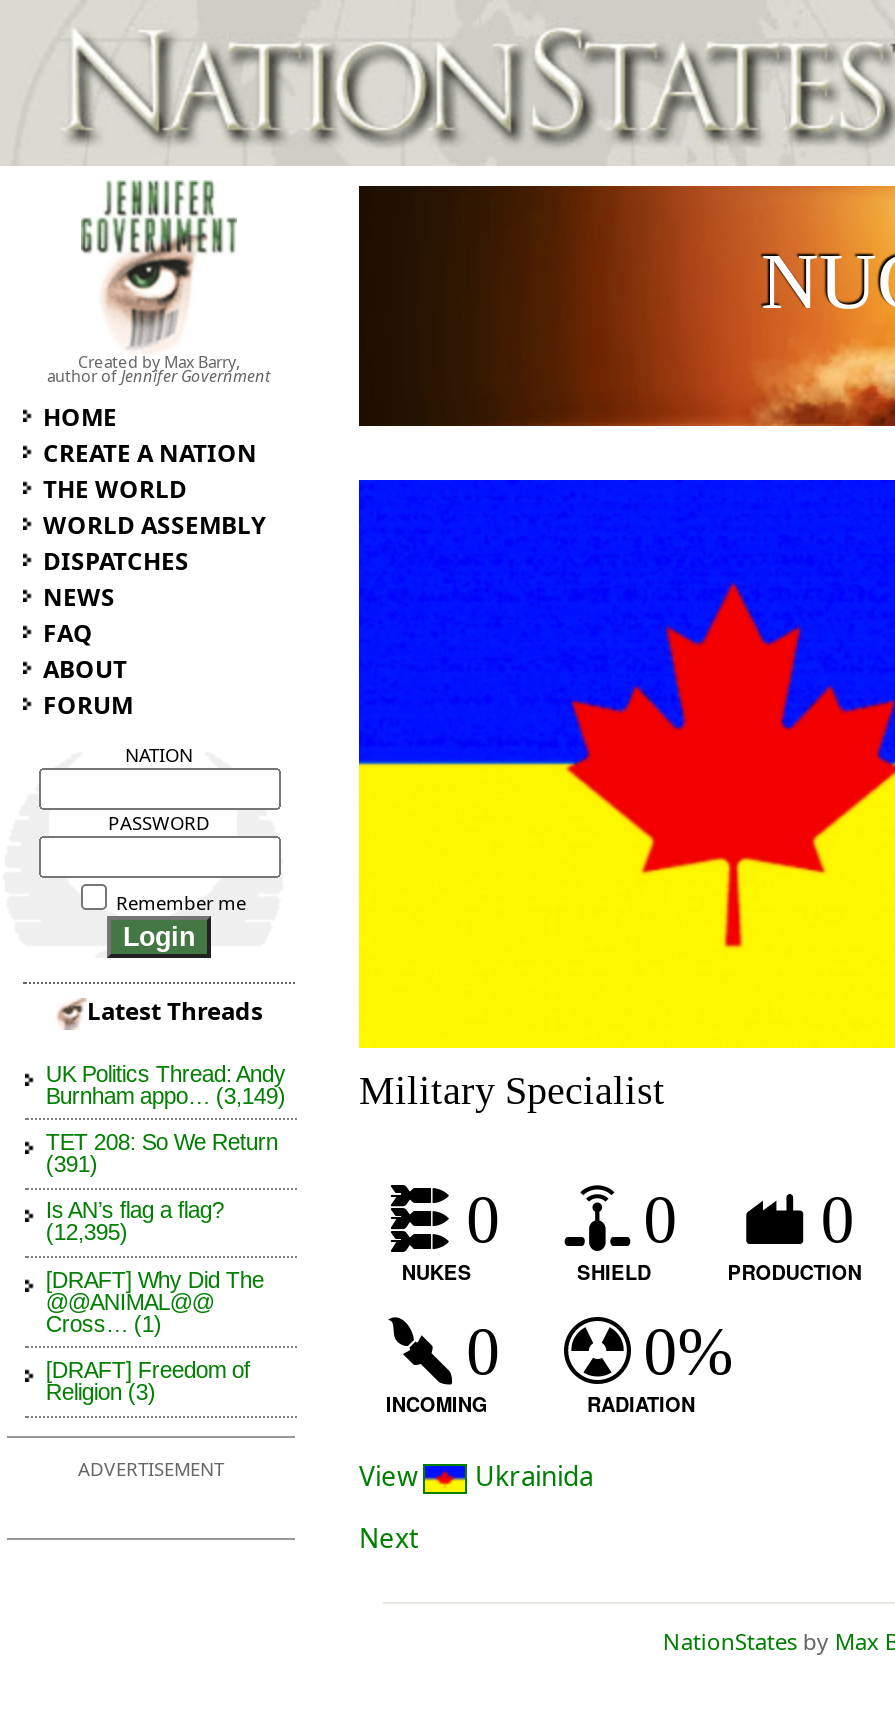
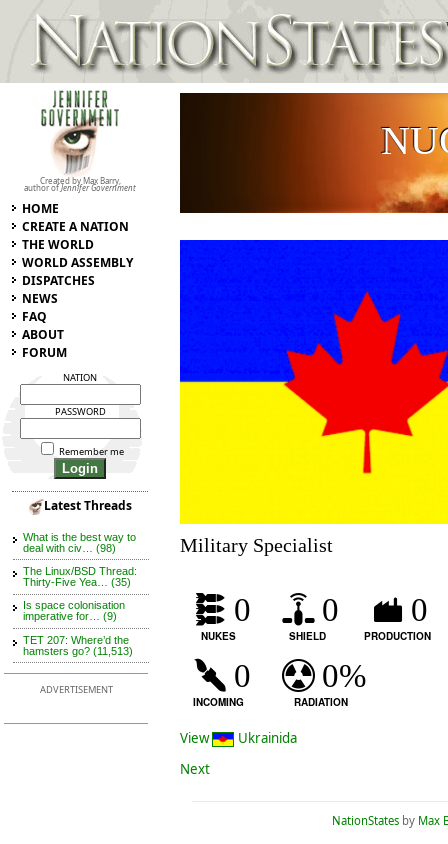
[46,1061,286,1404] UK Politics Thread: Andy | Burnham appo… (3,149) | TET 208: So We Return | (391) | Is AN’s flag a flag? | (12,395) | [DRAFT] Why Did The | @@ANIMAL@@ | Cross… (1) | [DRAFT] Freedom of | Religion (3) -> [23,531,137,657] What is the best way to | deal with civ… (98) | The Linux/BSD Thread: | Thirty-Five Yea… (35) | Is space colonisation | imperative for… (9) | TET 207: Where’d the | hamsters go? (11,513)
moved [78,1456,224,1482] -> [39,683,112,696]: ADVERTISEMENT

